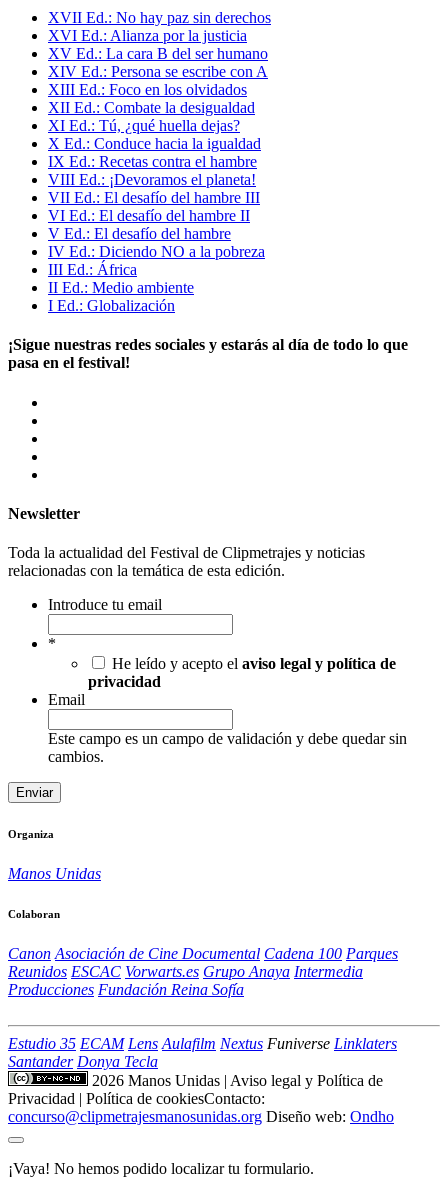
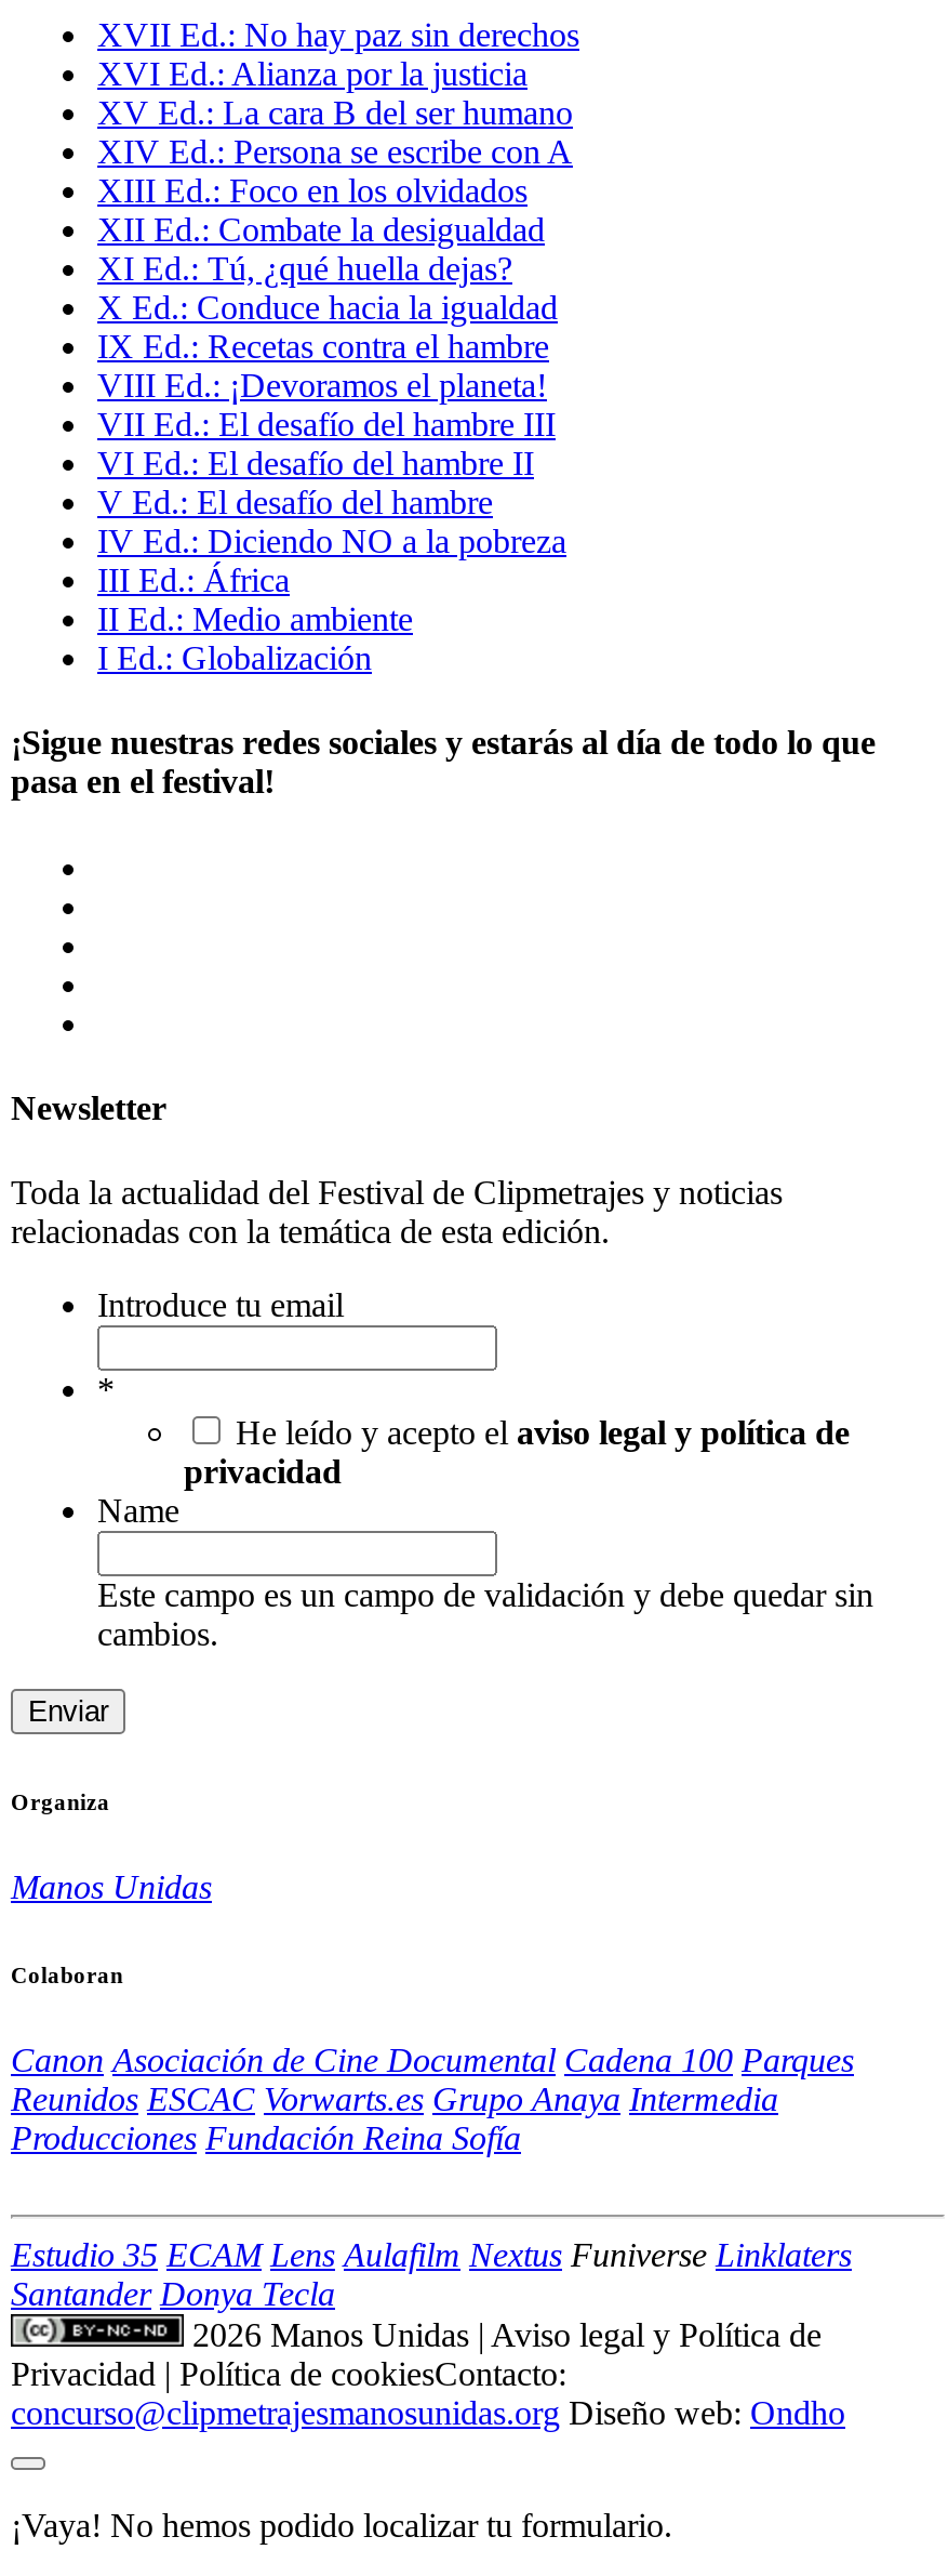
[48,691,85,708] Email -> [97,1492,179,1529] Name

